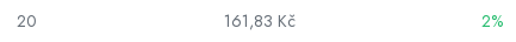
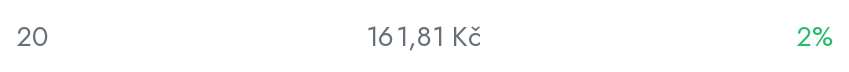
[224,10,296,33] 161,83 Kč -> [366,18,482,56] 161,81 Kč

